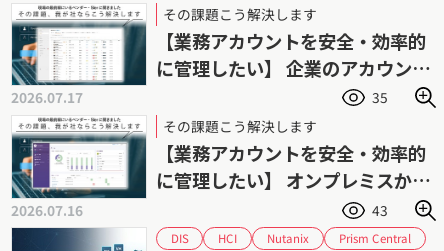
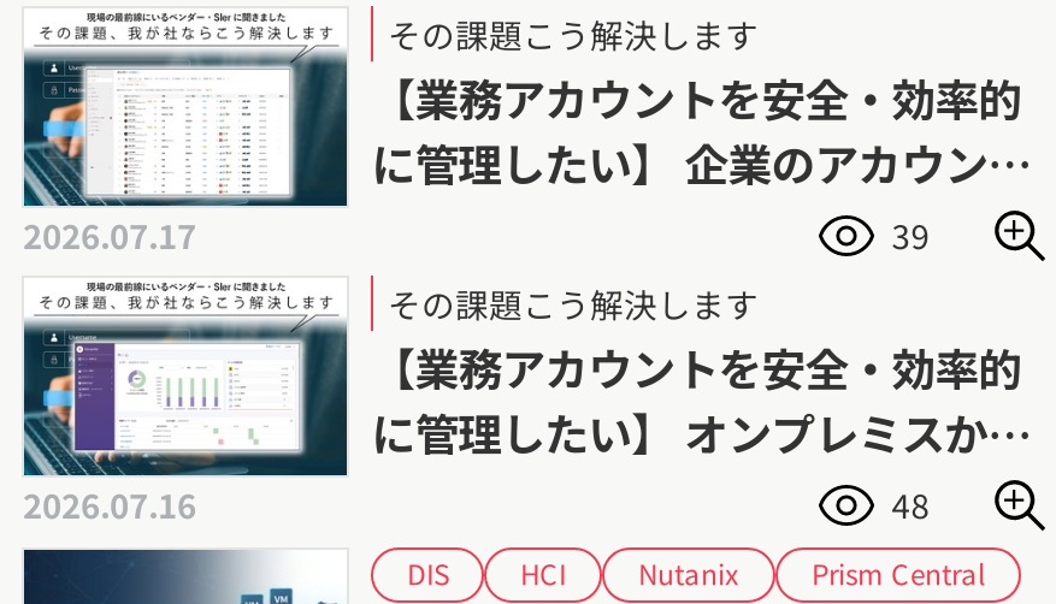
[372,87,388,107] 35 -> [892,210,930,258] 39
[372,200,388,220] 43 -> [892,480,930,528] 48

